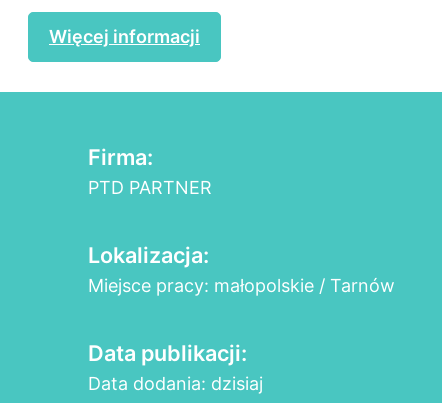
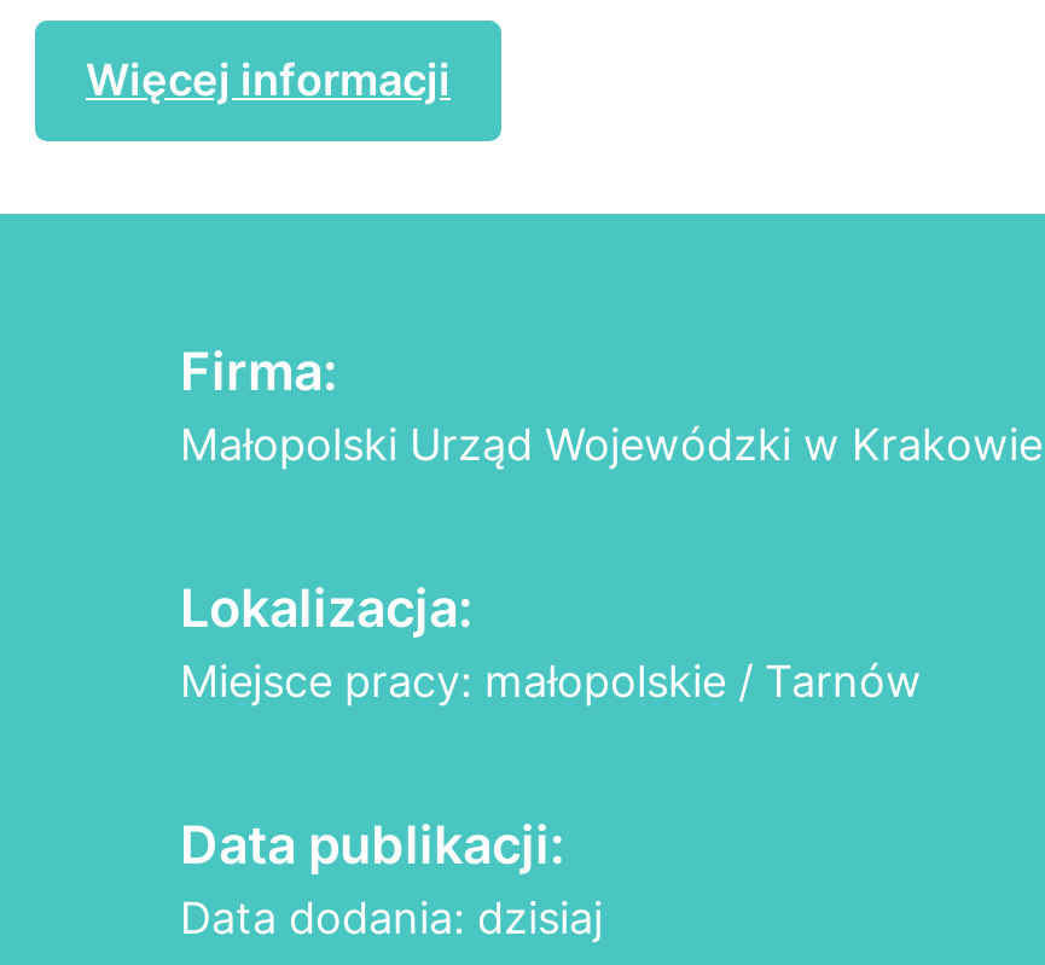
[88,177,212,198] PTD PARTNER -> [180,418,1043,469] Małopolski Urząd Wojewódzki w Krakowie

